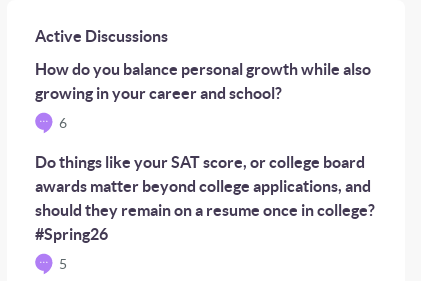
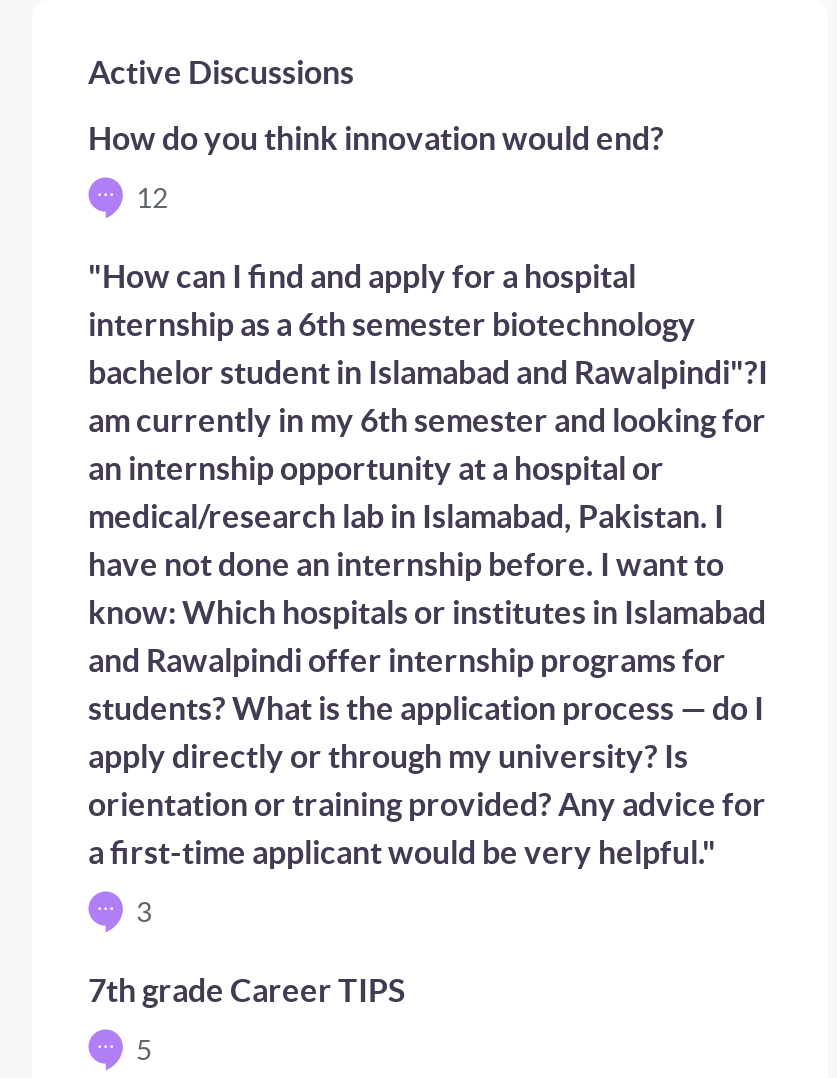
[35,60,375,243] How do you balance personal growth while also | growing in your career and school? | 6 | Do things like your SAT score, or college board | awards matter beyond college applications, and | should they remain on a resume once in college? | #Spring26 -> [88,120,768,1008] How do you think innovation would end? | 12 | "How can I find and apply for a hospital | internship as a 6th semester biotechnology | bachelor student in Islamabad and Rawalpindi"?I | am currently in my 6th semester and looking for | an internship opportunity at a hospital or | medical/research lab in Islamabad, Pakistan. I | have not done an internship before. I want to | know: Which hospitals or institutes in Islamabad | and Rawalpindi offer internship programs for | students? What is the application process — do I | apply directly or through my university? Is | orientation or training provided? Any advice for | a first-time applicant would be very helpful." | 3 | 7th grade Career TIPS

